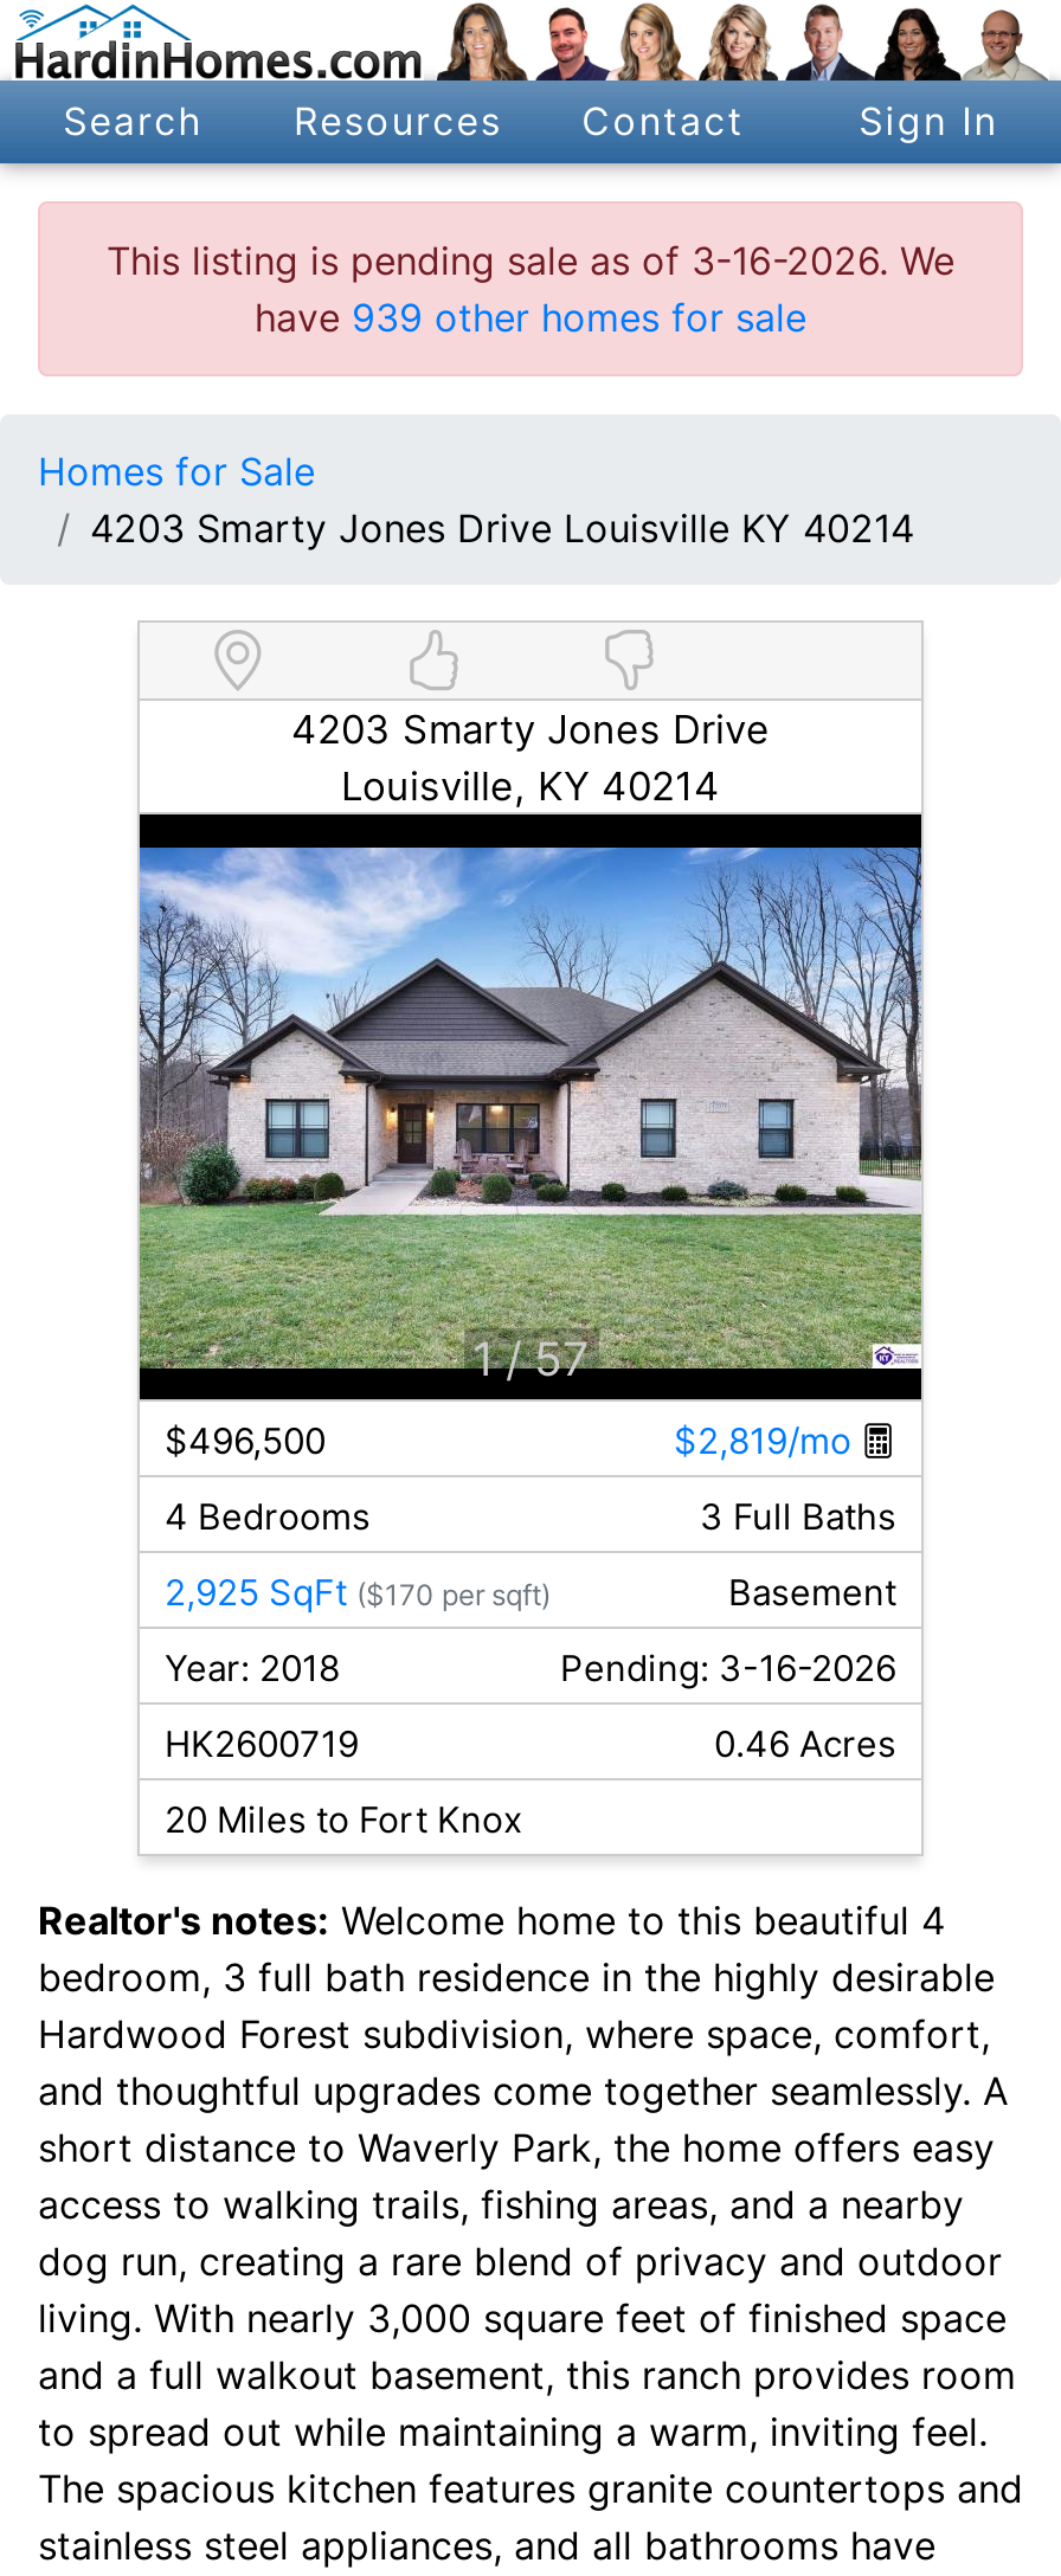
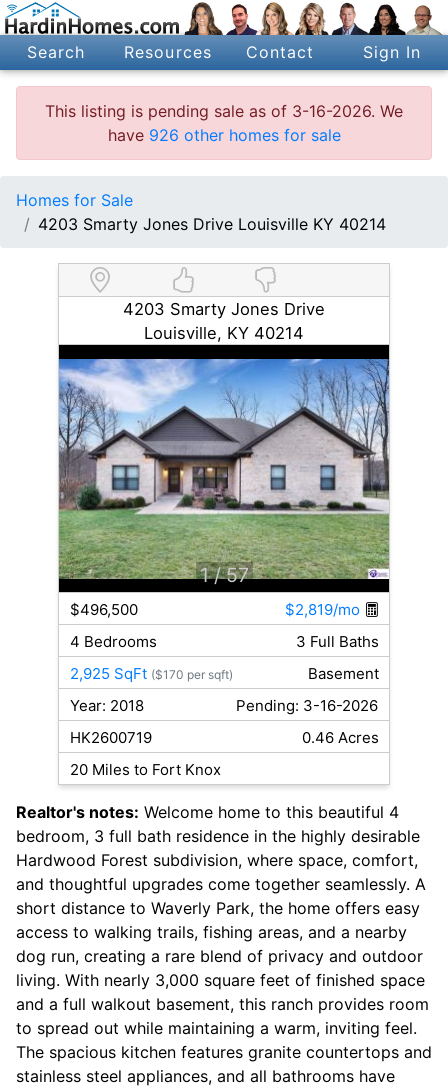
[255,293,806,340] have 939 other homes for sale -> [107,125,340,145] have 926 other homes for sale

